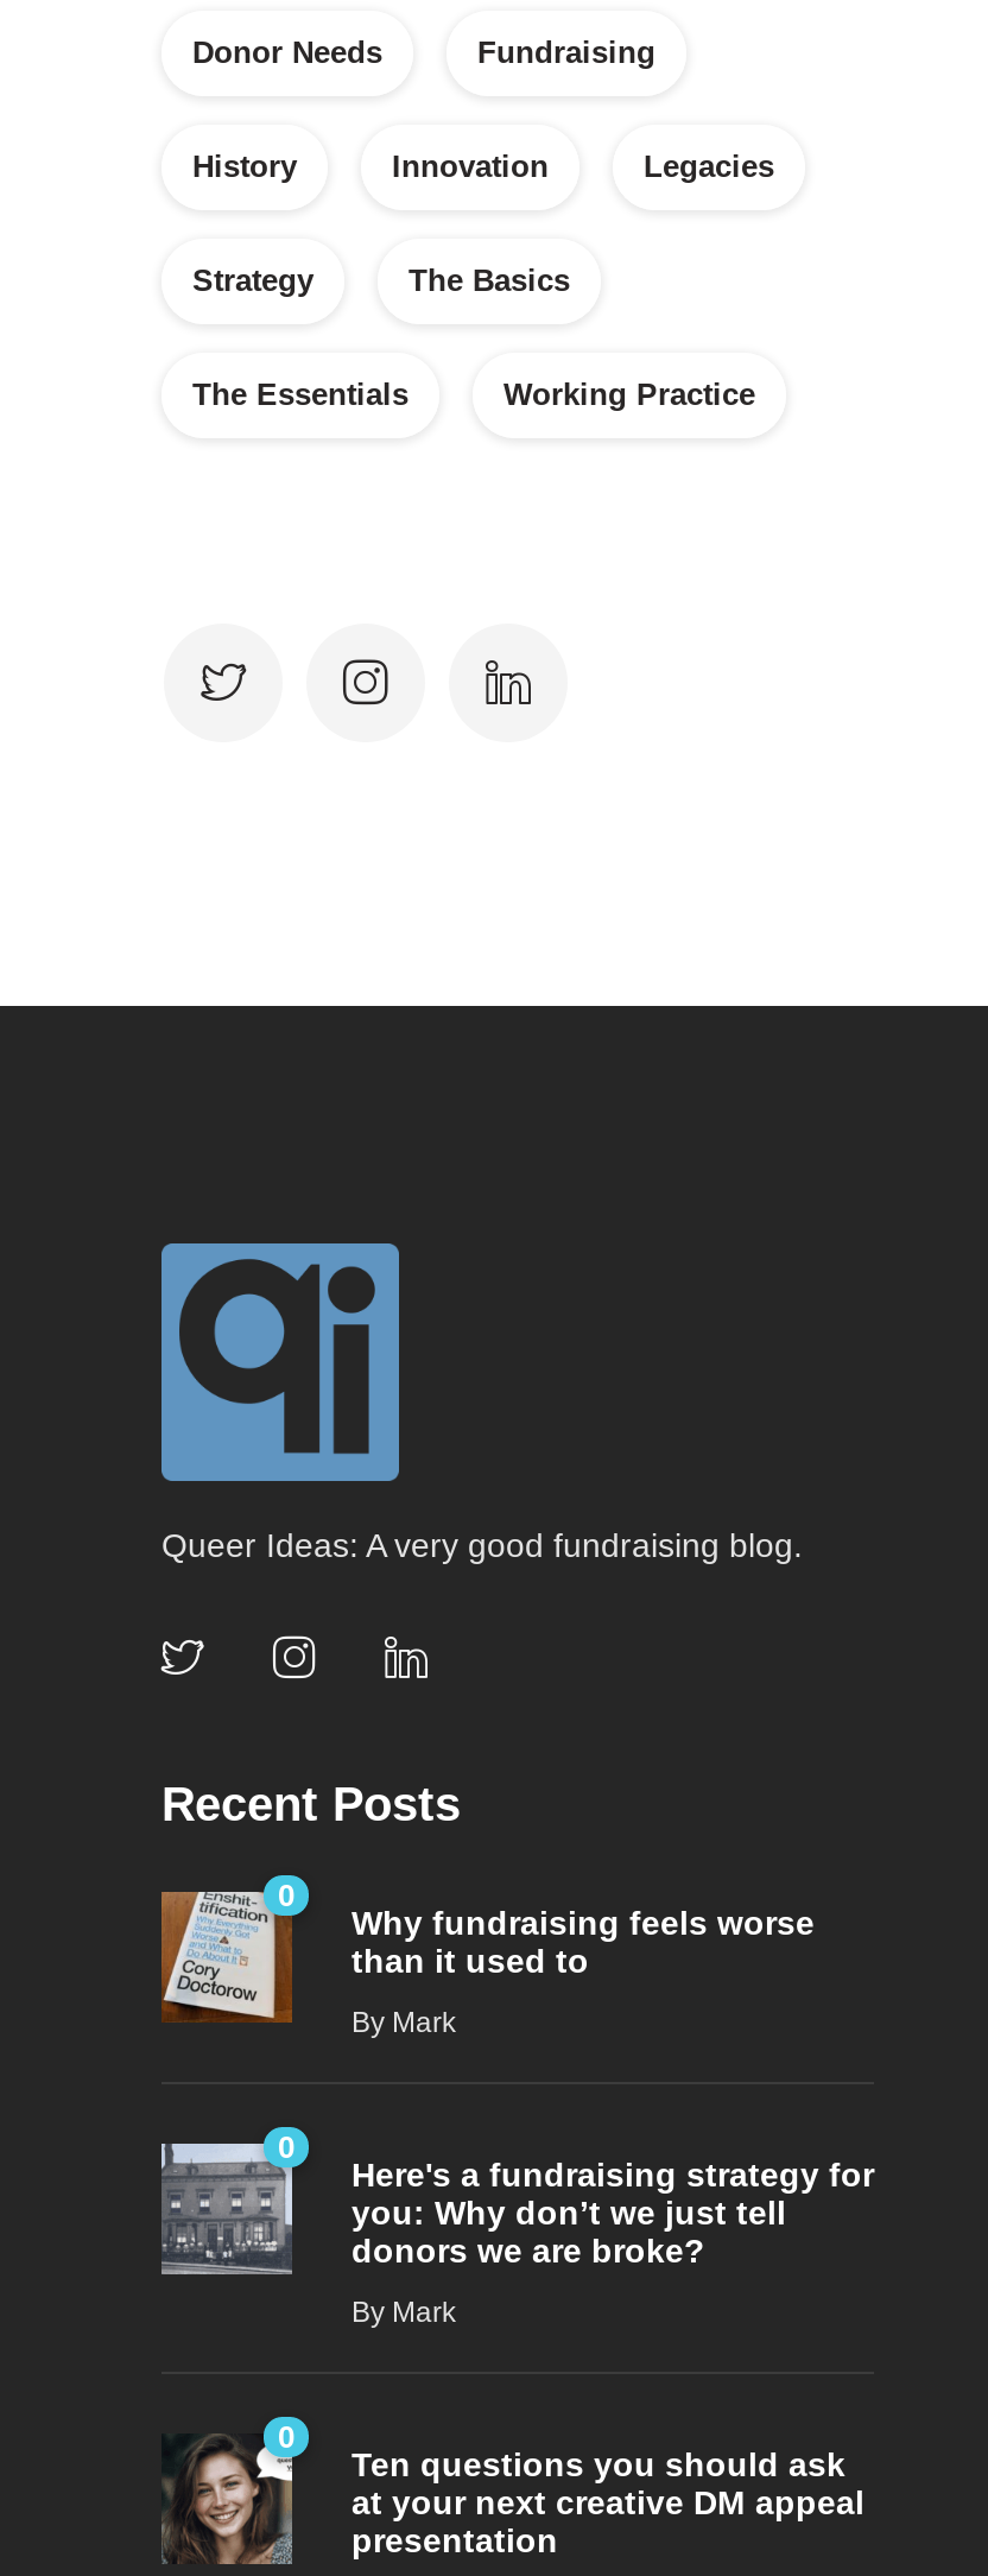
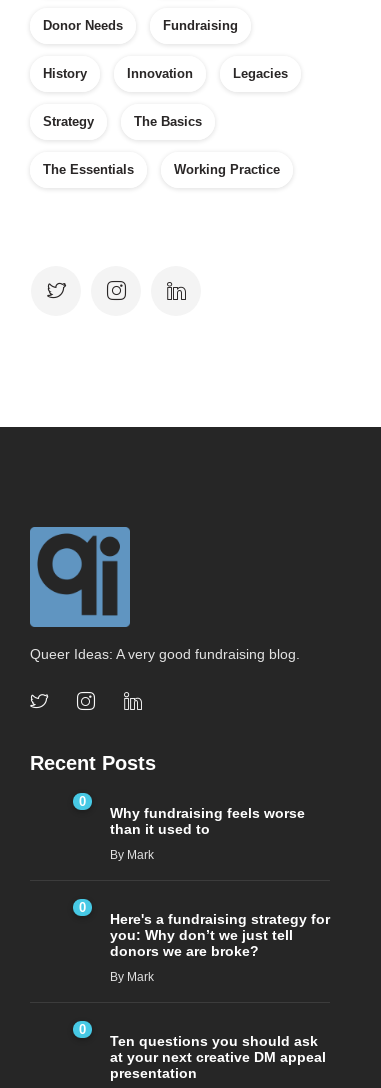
[159,1888,294,2024] [image] -> none
[159,2140,294,2276] [image] -> none
[161,2439,294,2565] [image] -> none

